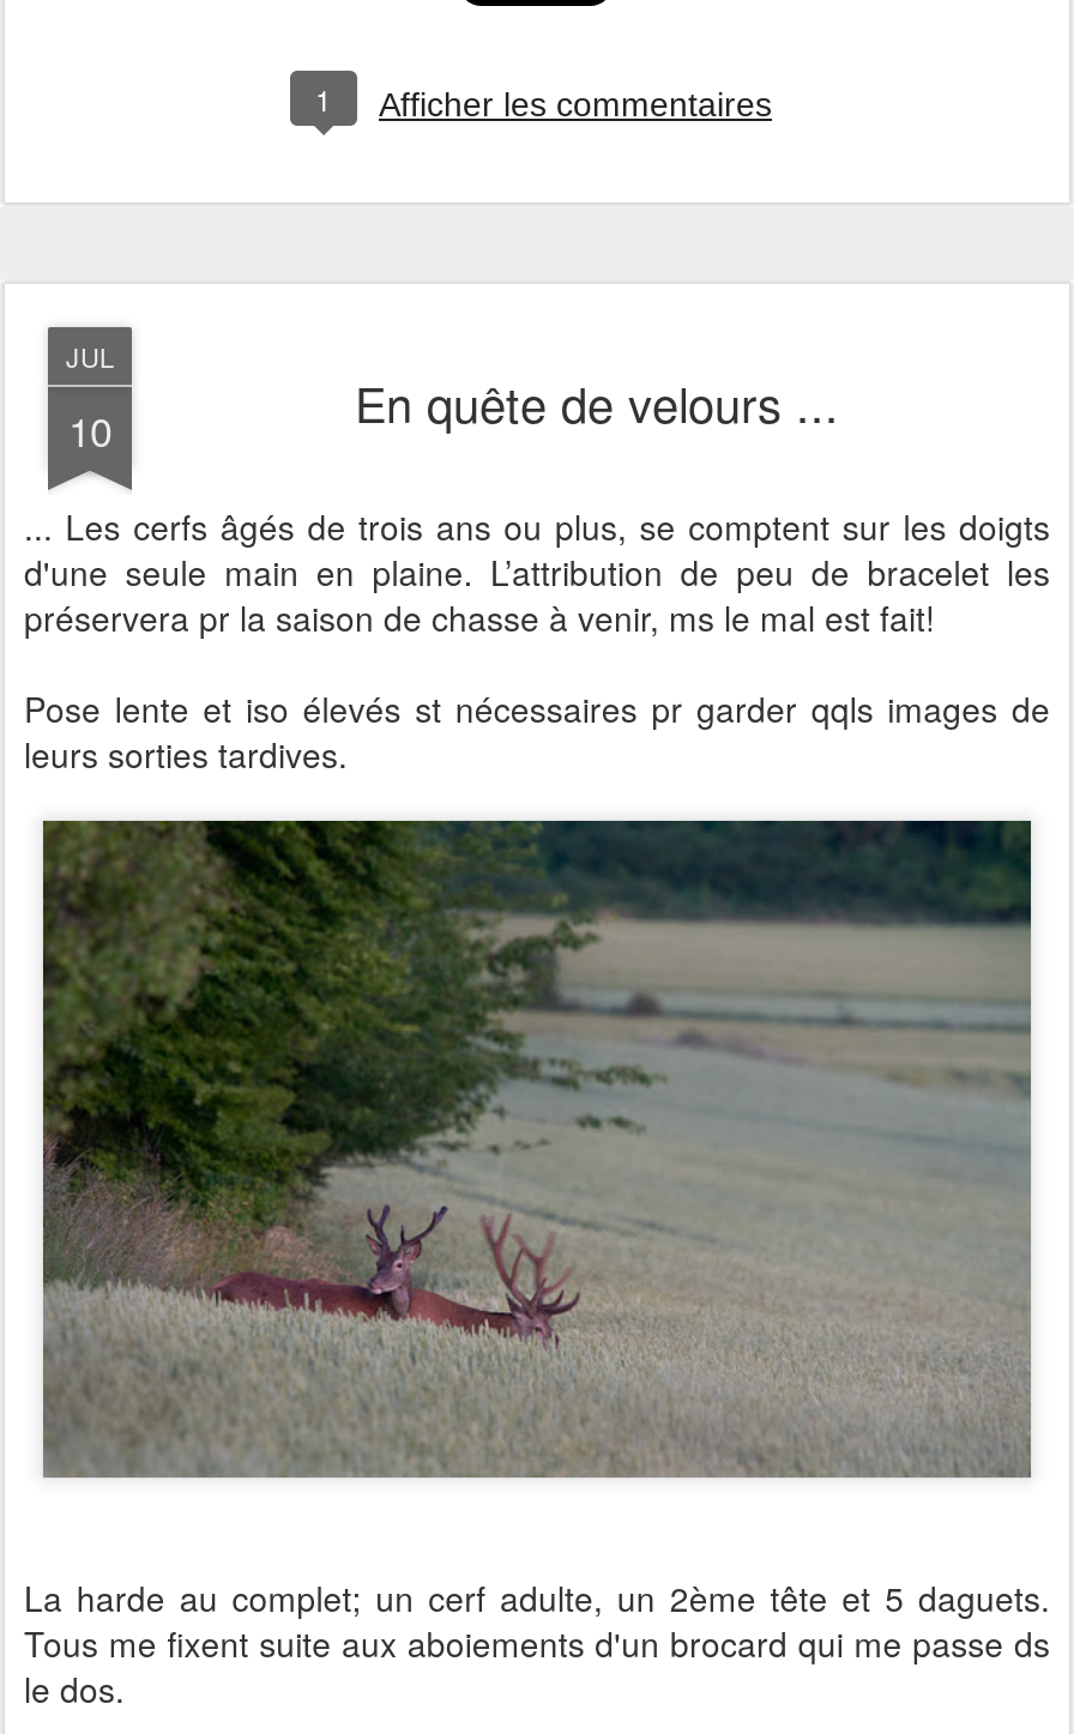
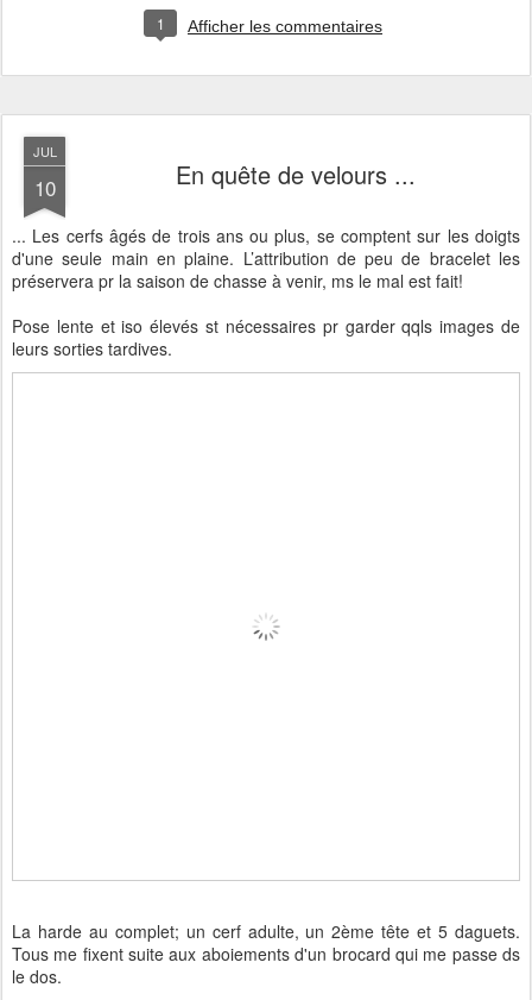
[41,817,1036,1479] [image] -> none

